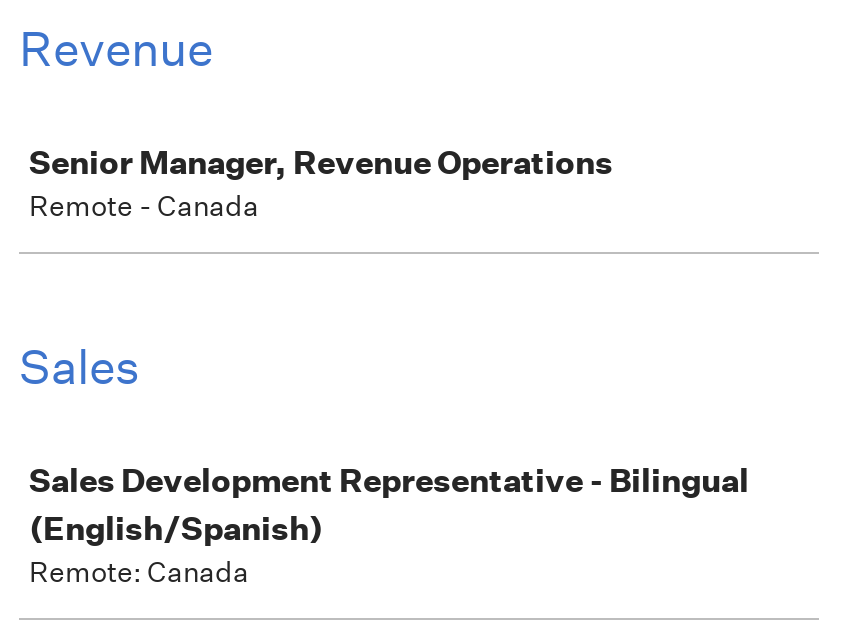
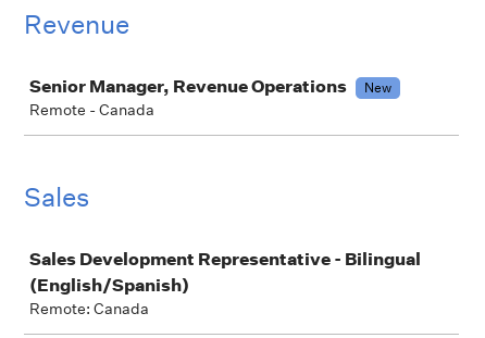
none -> [364,78,391,97] New

